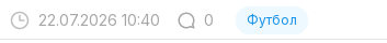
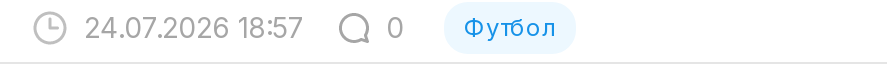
[38,11,160,29] 22.07.2026 10:40 -> [84,10,306,44] 24.07.2026 18:57

